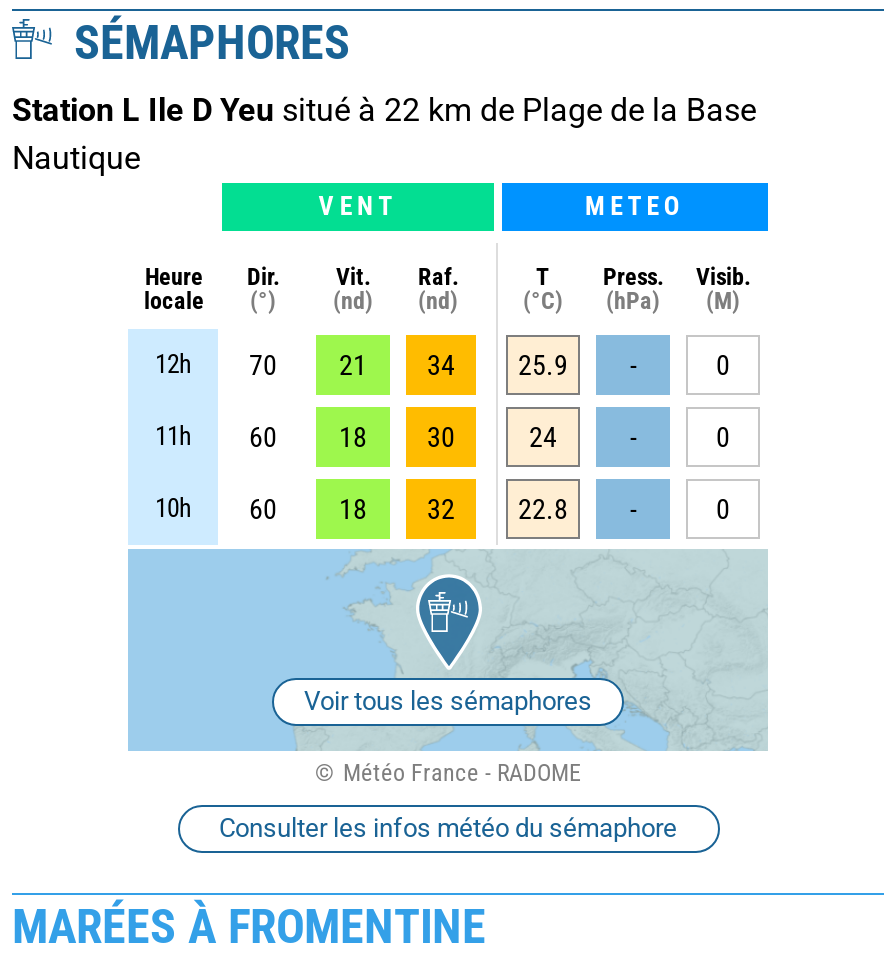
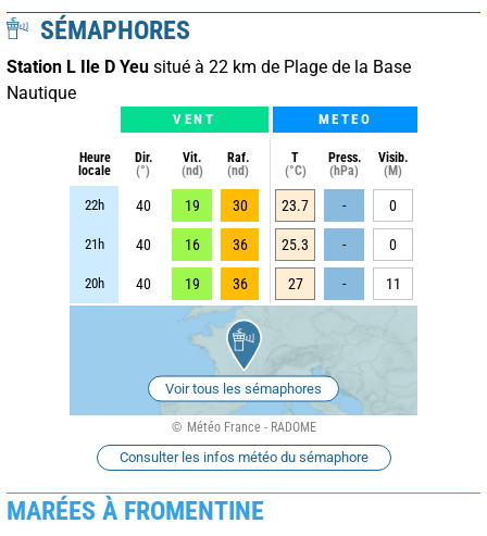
[155,349,568,381] 12h | 70 | 21 | 34 | 25.9 -> [84,197,309,214] 22h | 40 | 19 | 30 | 23.7
[155,421,557,453] 11h | 60 | 18 | 30 | 24 -> [84,236,309,253] 21h | 40 | 16 | 36 | 25.3
[155,493,568,525] 10h | 60 | 18 | 32 | 22.8 -> [84,275,303,292] 20h | 40 | 19 | 36 | 27
[716,493,730,525] 0 -> [385,275,401,292] 11

